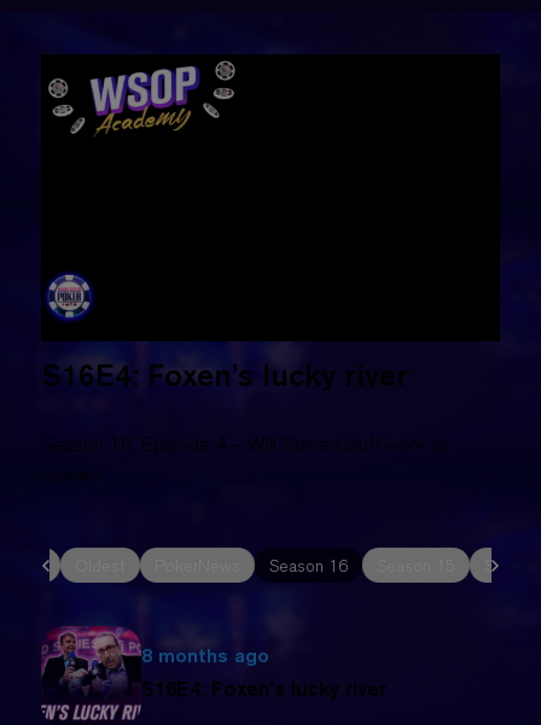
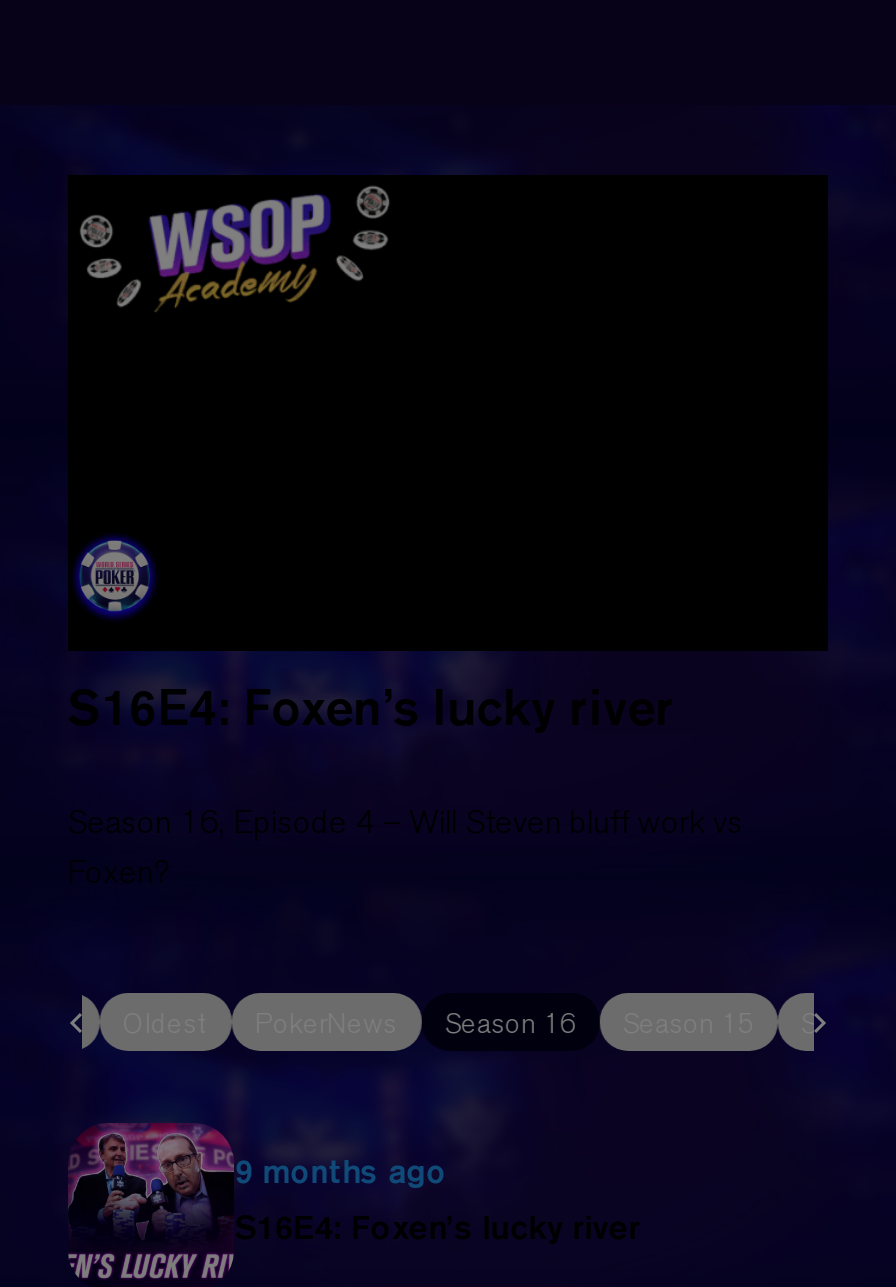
[142,644,270,667] 8 months ago -> [234,1152,446,1190] 9 months ago

